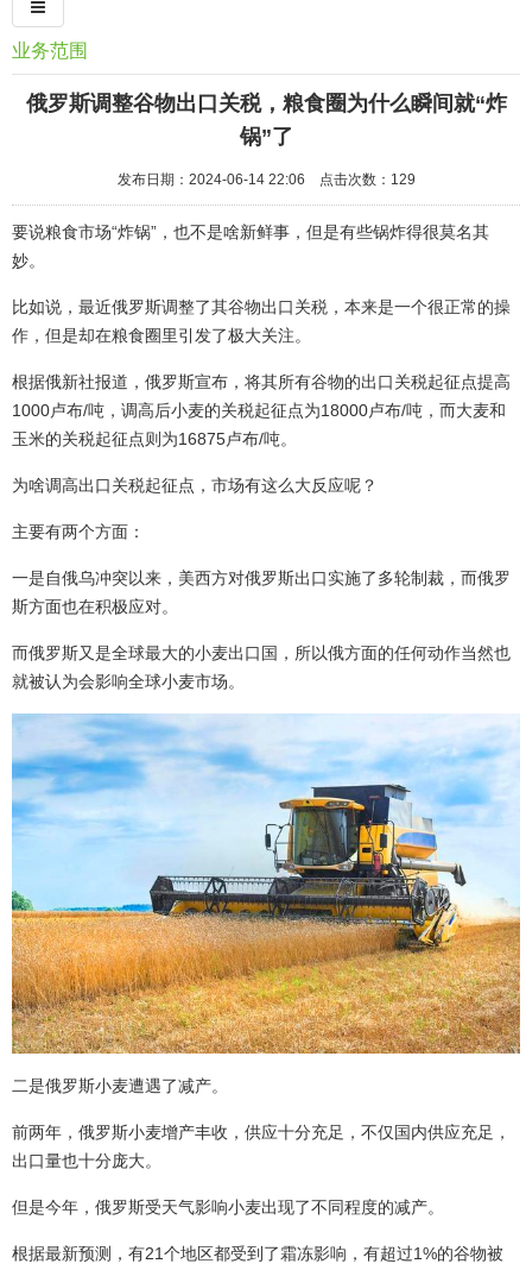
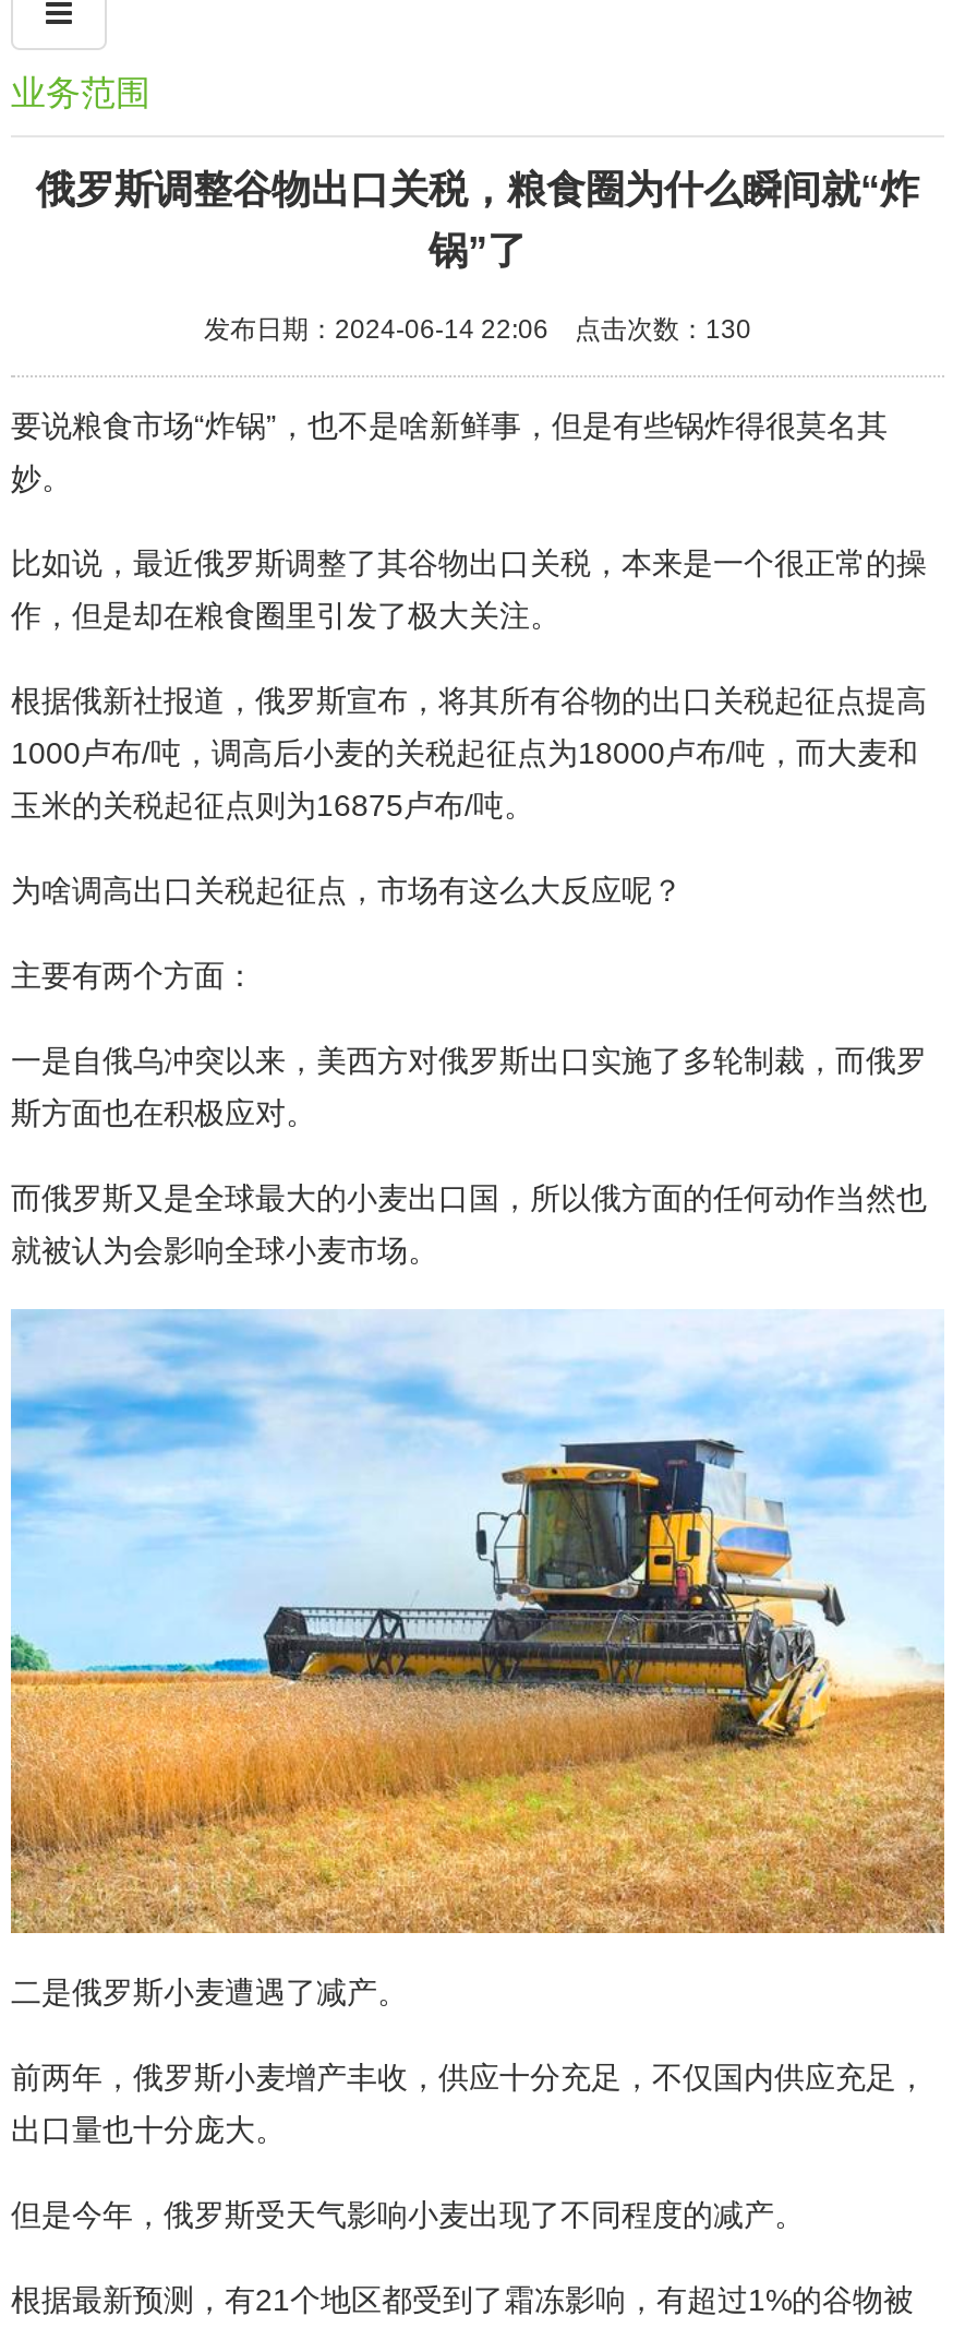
[117,172,415,188] 发布日期：2024-06-14 22:06 点击次数：129 -> [204,315,751,345] 发布日期：2024-06-14 22:06 点击次数：130

